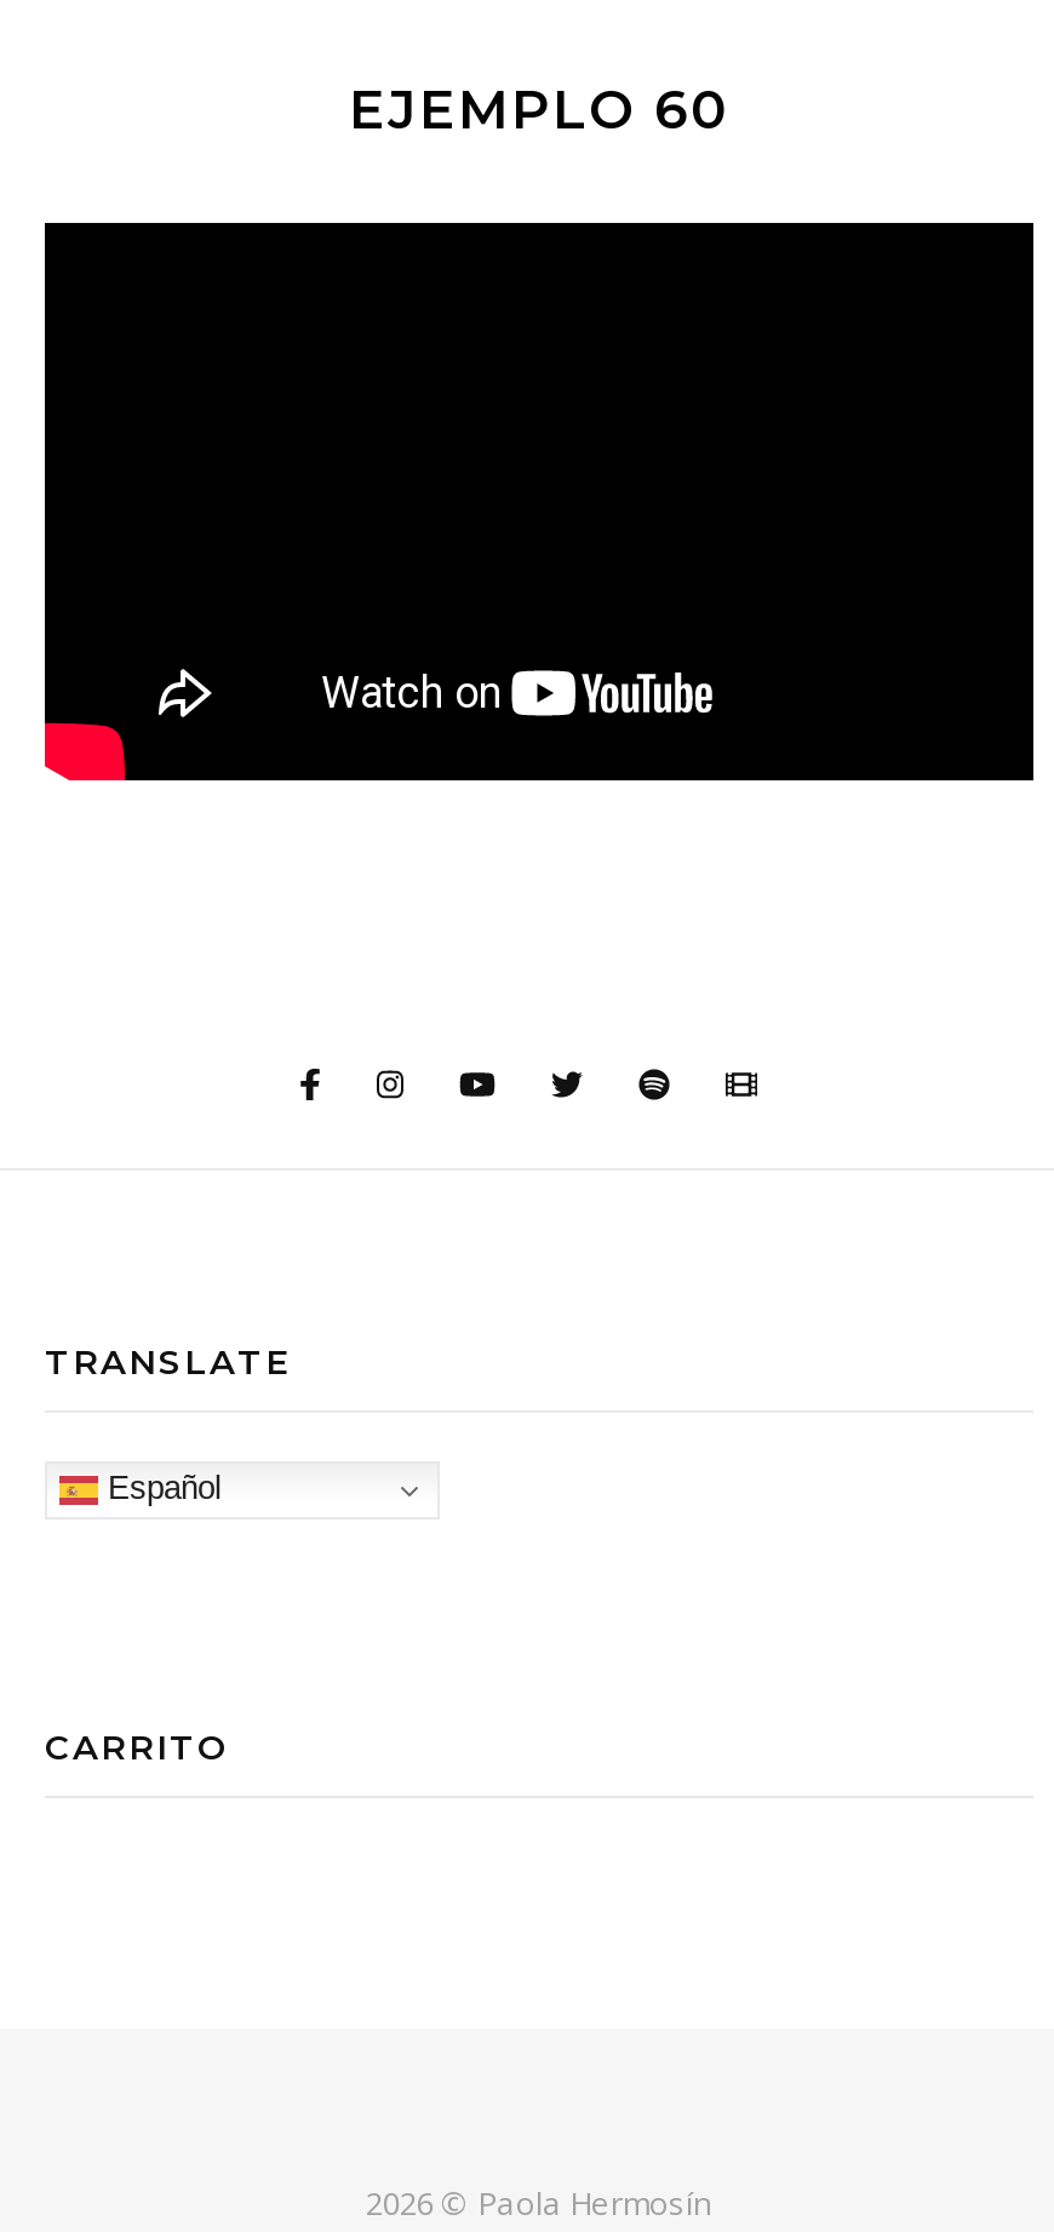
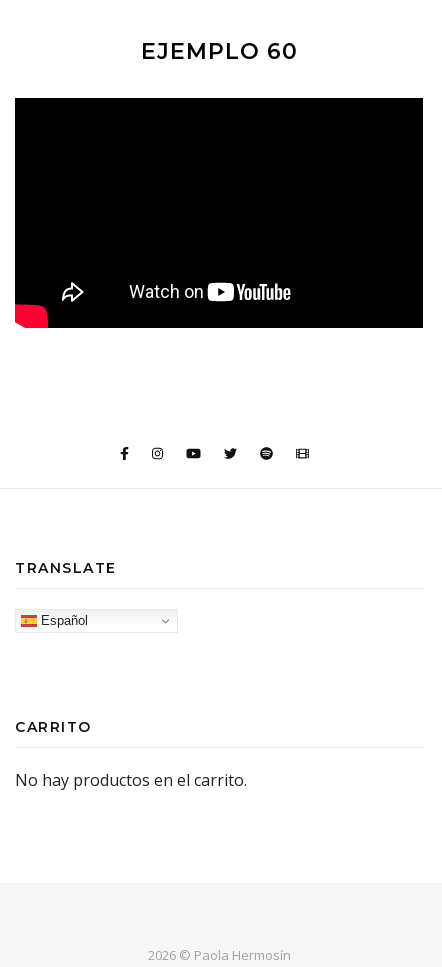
none -> [15,768,247,790] No hay productos en el carrito.

